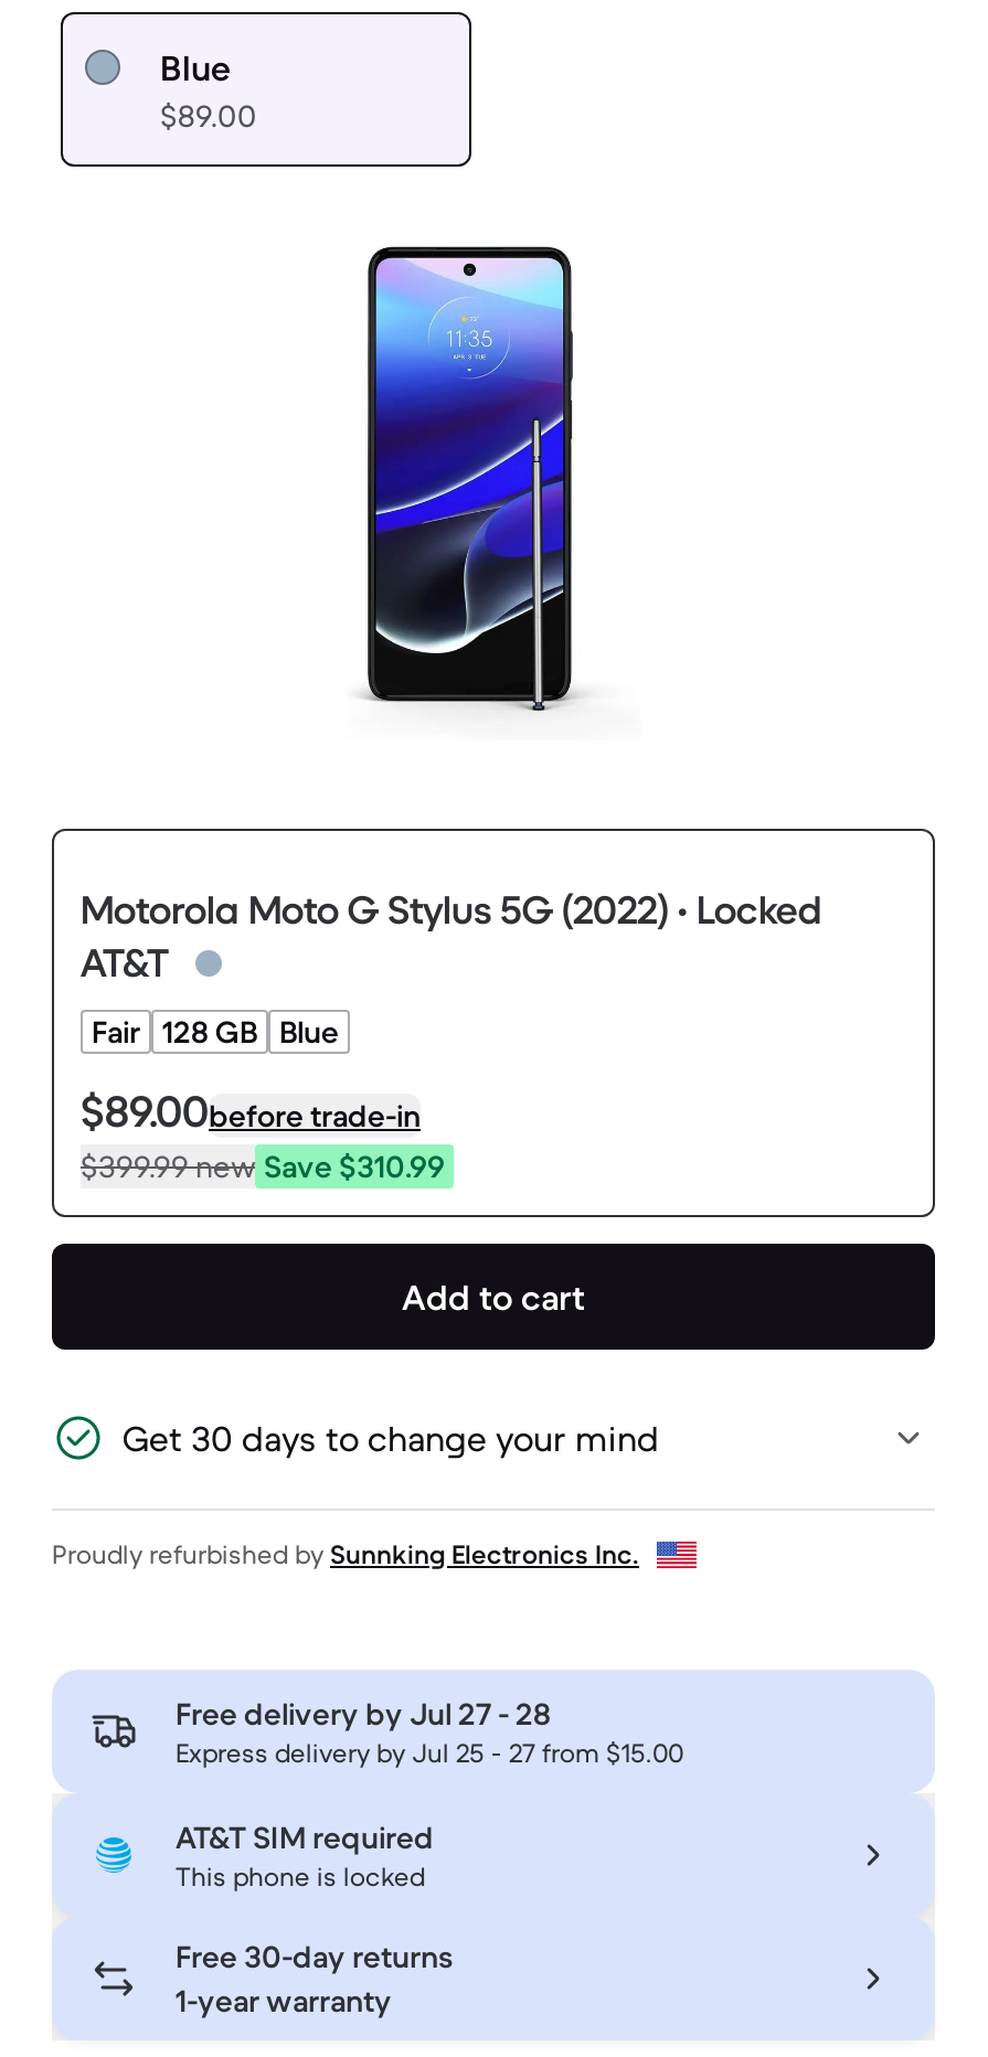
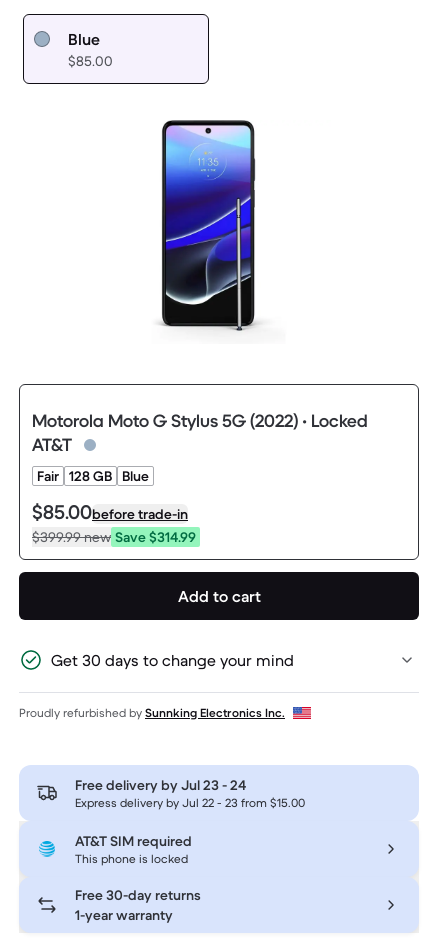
[160,96,257,136] $89.00 -> [68,52,113,70] $85.00
[81,1085,421,1140] $89.00before trade-in -> [32,500,188,525] $85.00before trade-in
[81,1147,445,1187] $399.99new Save $310.99 -> [32,528,196,546] $399.99new Save $314.99
[176,1694,551,1734] Free delivery by Jul 27 - 28 -> [75,776,246,794] Free delivery by Jul 23 - 24
[176,1736,683,1769] Express delivery by Jul 25 - 27 from $15.00 -> [75,795,305,810] Express delivery by Jul 22 - 23 from $15.00

